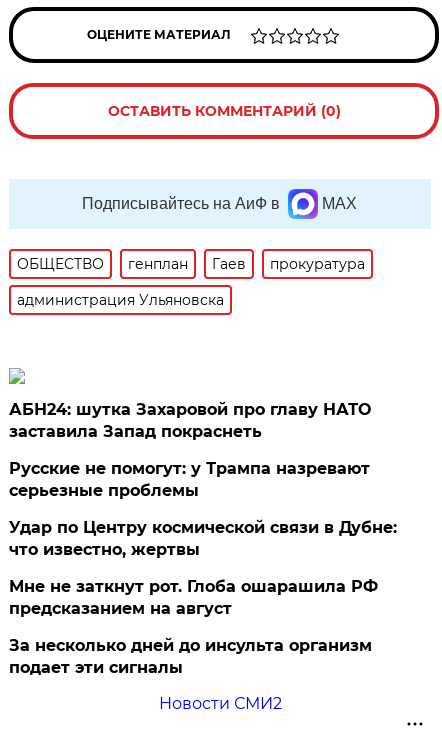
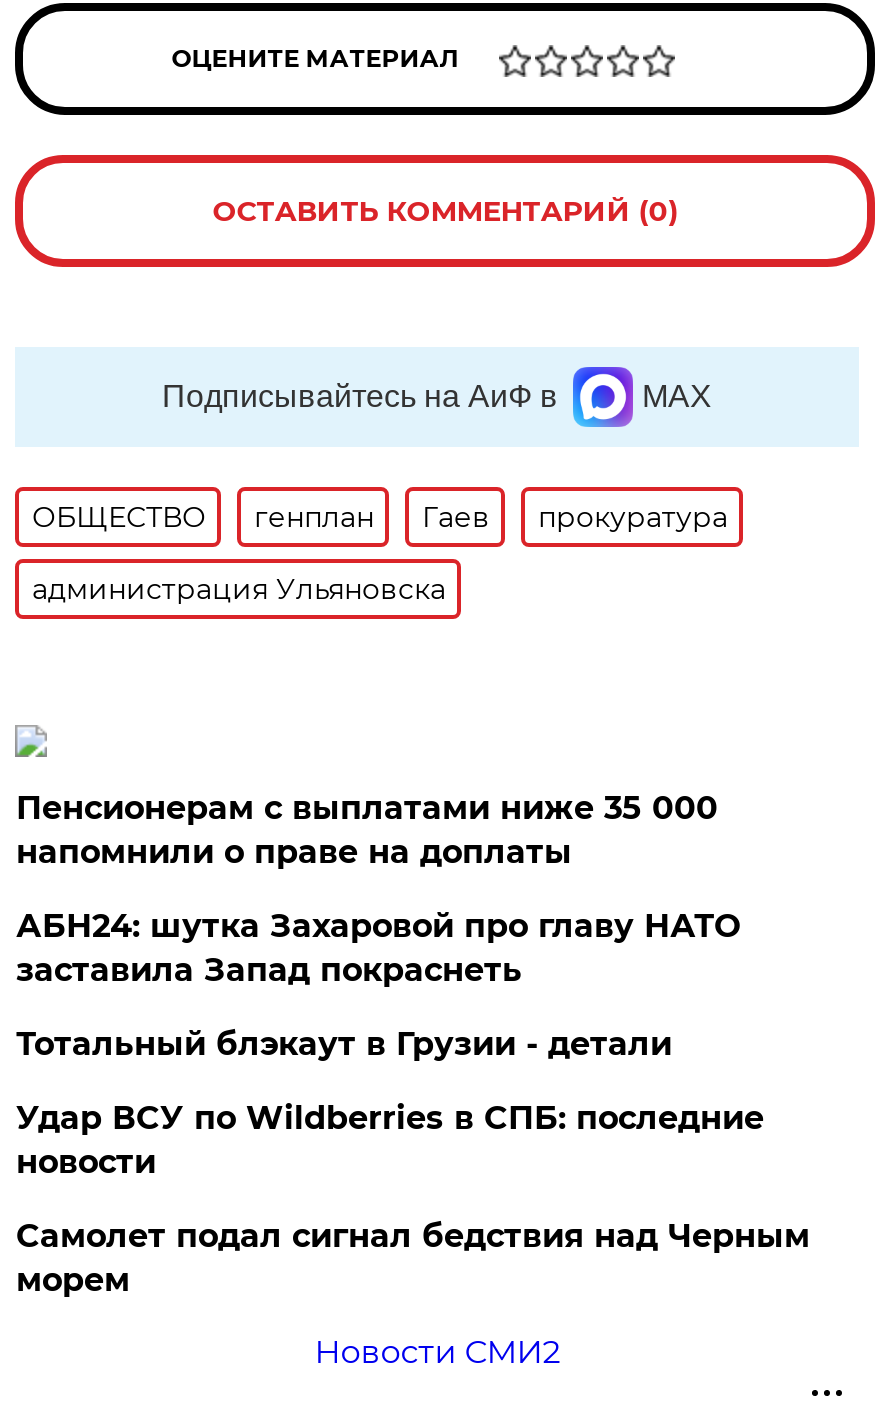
none -> [16,789,718,871] Пенсионерам с выплатами ниже 35 000 | напомнили о праве на доплаты
moved [9,400,371,441] -> [16,907,740,989]: АБН24: шутка Захаровой про главу НАТО | заставила Запад покраснеть
[9,459,397,677] Русские не помогут: у Трампа назревают | серьезные проблемы | Удар по Центру космической связи в Дубне: | что известно, жертвы | Мне не заткнут рот. Глоба ошарашила РФ | предсказанием на август | За несколько дней до инсульта организм | подает эти сигналы -> [16,1025,810,1299] Тотальный блэкаут в Грузии - детали | Удар ВСУ по Wildberries в СПБ: последние | новости | Самолет подал сигнал бедствия над Черным | морем

